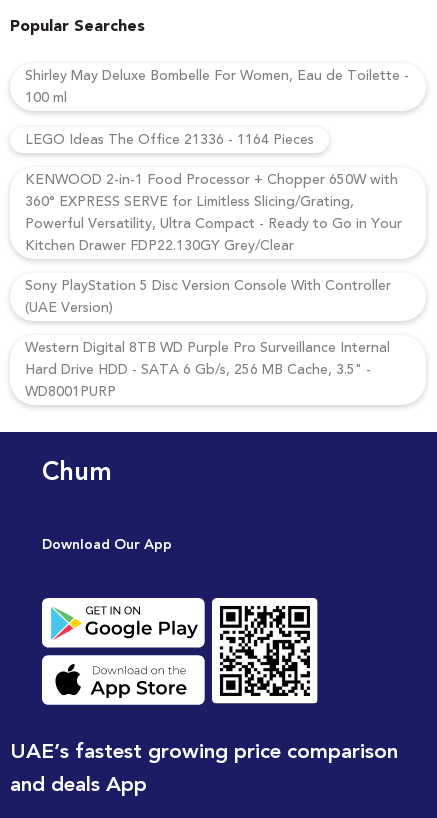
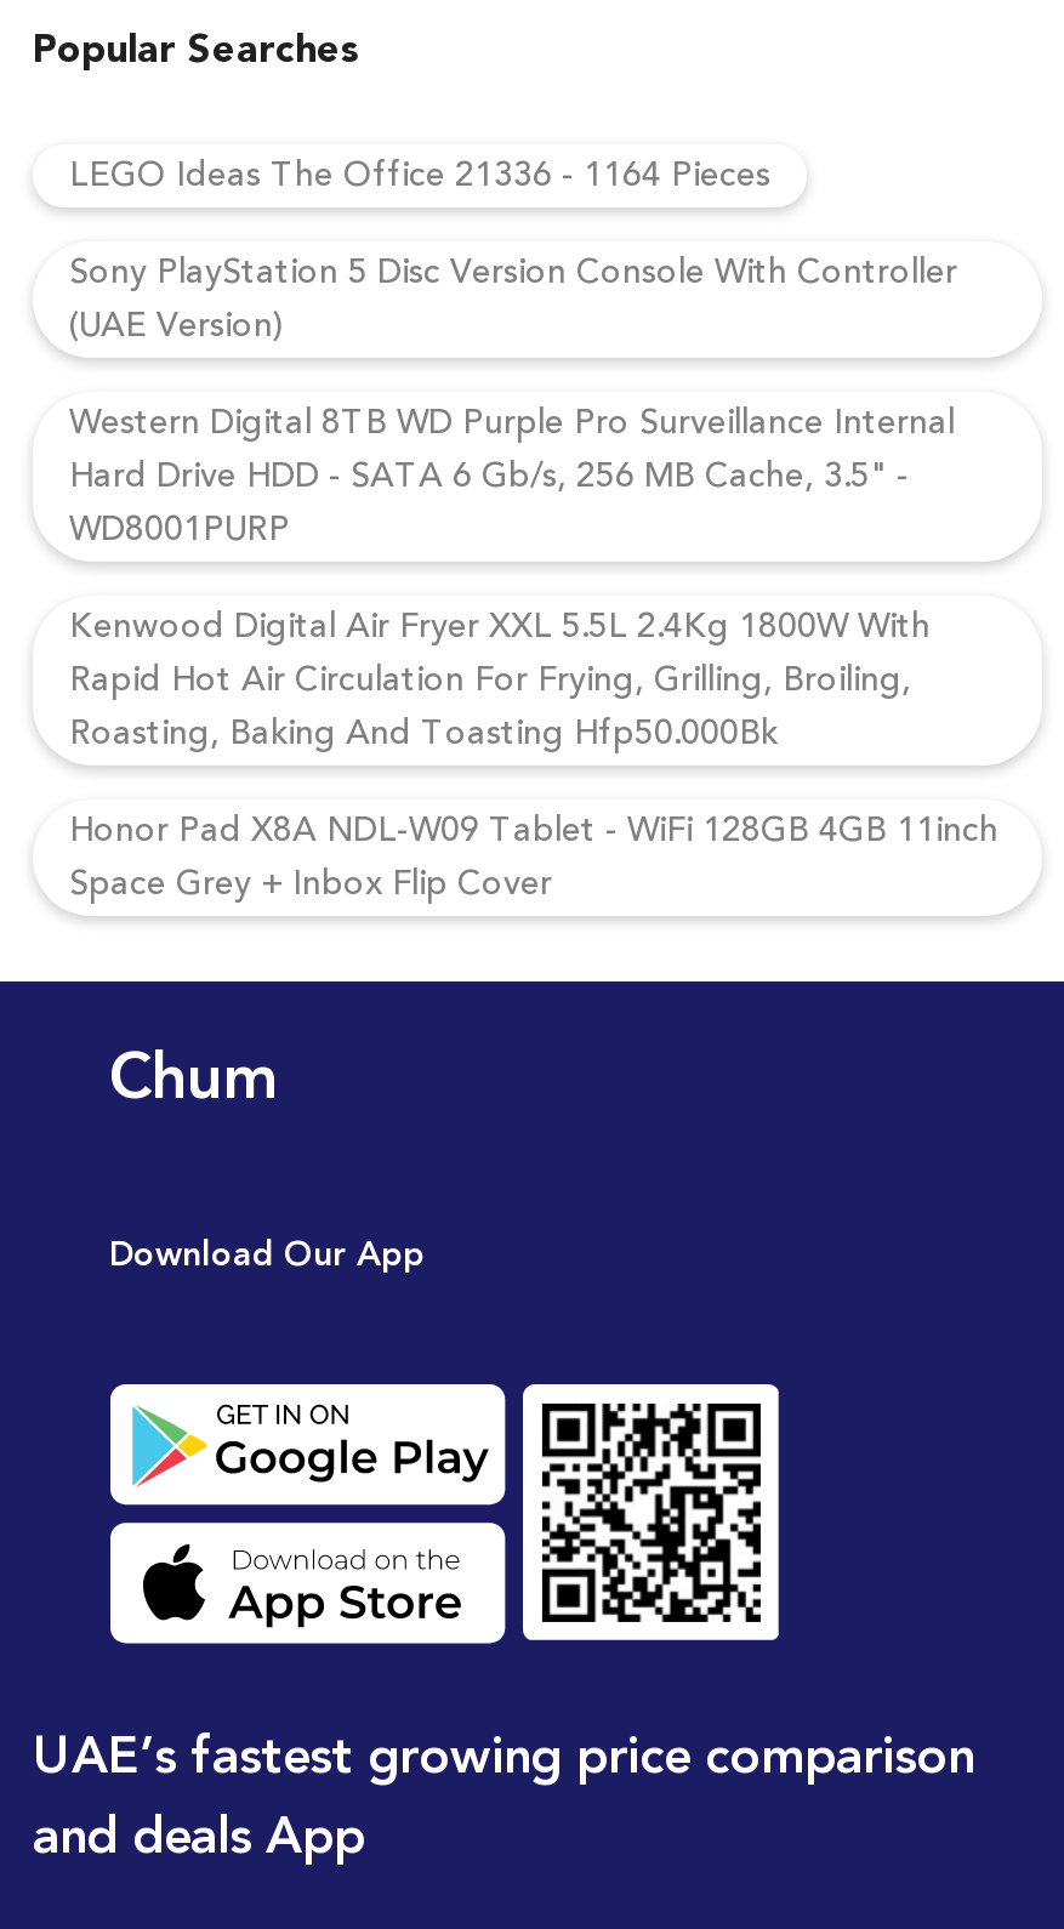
[25,65,409,109] Shirley May Deluxe Bombelle For Women, Eau de Toilette - | 100 ml -> none
moved [25,129,314,151] -> [69,150,770,203]: LEGO Ideas The Office 21336 - 1164 Pieces
[25,169,402,257] KENWOOD 2-in-1 Food Processor + Chopper 650W with | 360° EXPRESS SERVE for Limitless Slicing/Grating, | Powerful Versatility, Ultra Compact - Ready to Go in Your | Kitchen Drawer FDP22.130GY Grey/Clear -> none
moved [25,275,391,403] -> [69,247,957,558]: Sony PlayStation 5 Disc Version Console With Controller | (UAE Version) | Western Digital 8TB WD Purple Pro Surveillance Internal | Hard Drive HDD - SATA 6 Gb/s, 256 MB Cache, 3.5" - | WD8001PURP
none -> [69,601,998,912] Kenwood Digital Air Fryer XXL 5.5L 2.4Kg 1800W With | Rapid Hot Air Circulation For Frying, Grilling, Broiling, | Roasting, Baking And Toasting Hfp50.000Bk | Honor Pad X8A NDL-W09 Tablet - WiFi 128GB 4GB 11inch | Space Grey + Inbox Flip Cover

